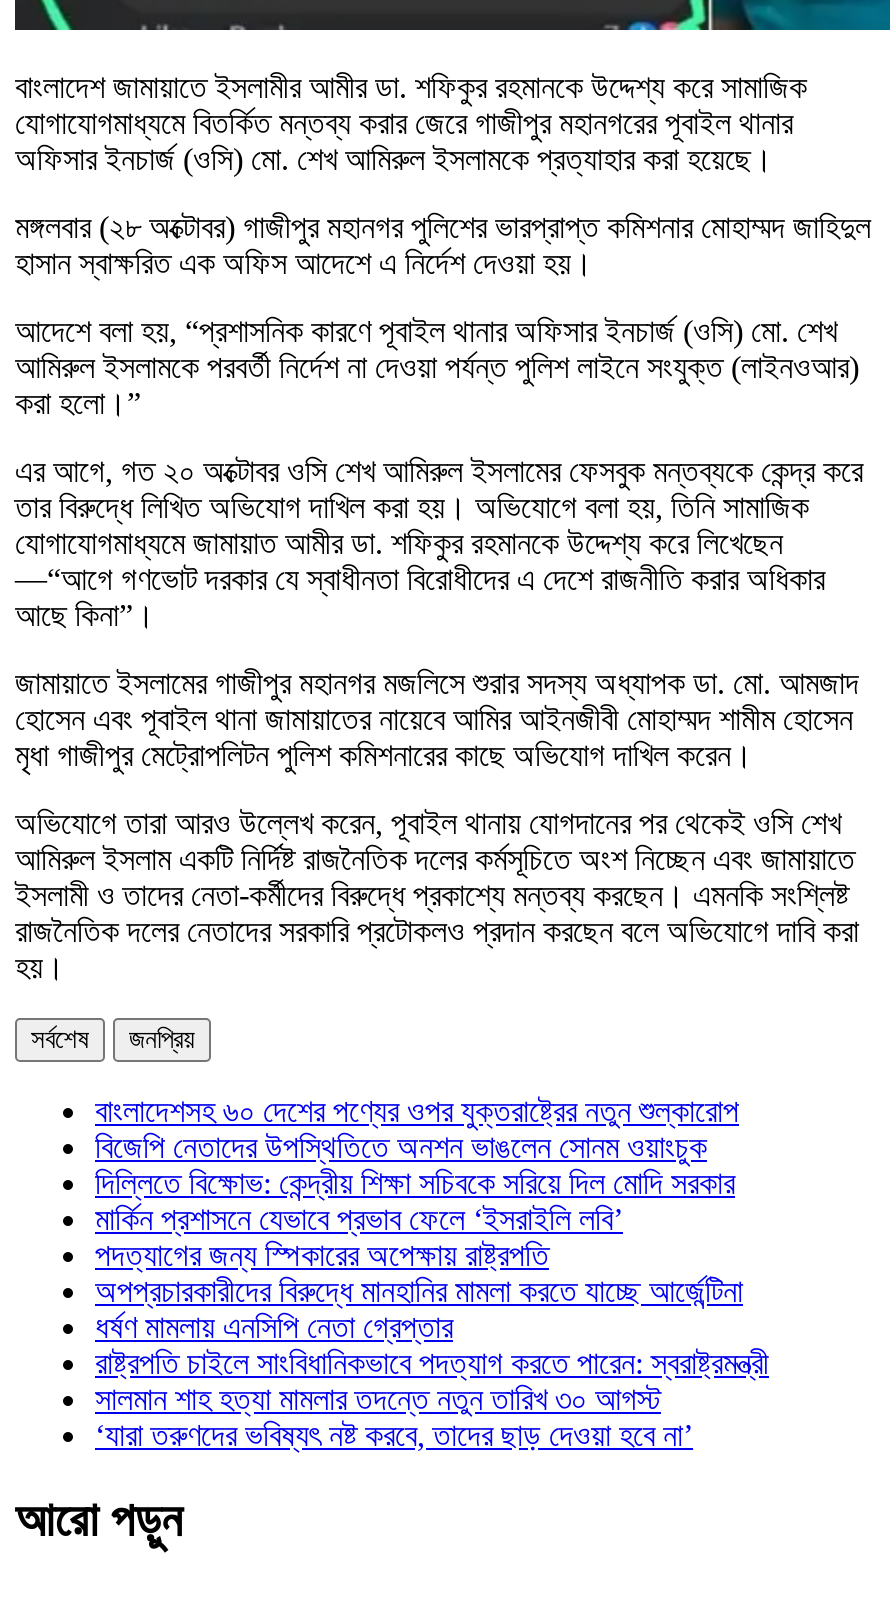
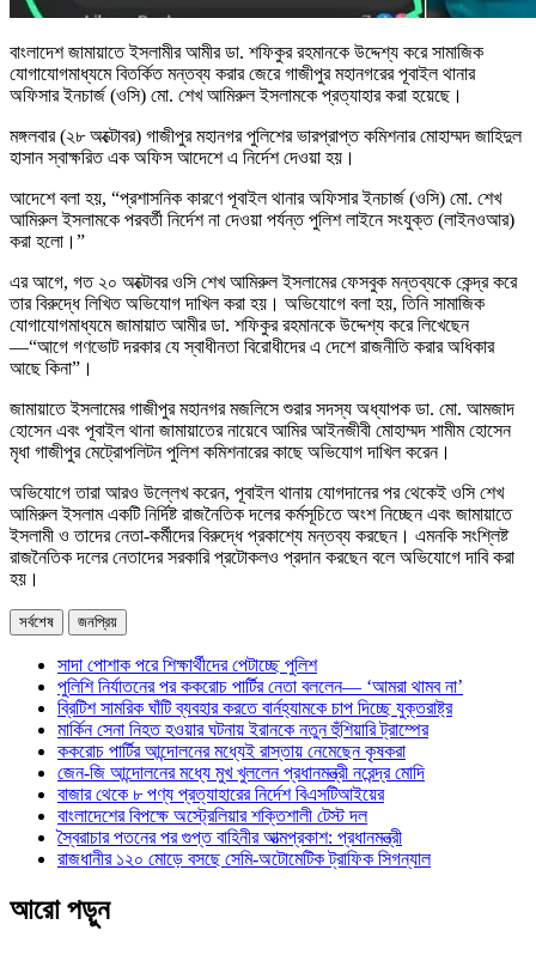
[95,1094,769,1452] বাংলাদেশসহ ৬০ দেশের পণ্যের ওপর যুক্তরাষ্ট্রের নতুন শুল্কারোপ | বিজেপি নেতাদের উপস্থিতিতে অনশন ভাঙলেন সোনম ওয়াংচুক | দিল্লিতে বিক্ষোভ: কেন্দ্রীয় শিক্ষা সচিবকে সরিয়ে দিল মোদি সরকার | মার্কিন প্রশাসনে যেভাবে প্রভাব ফেলে ‘ইসরাইলি লবি’ | পদত্যাগের জন্য স্পিকারের অপেক্ষায় রাষ্ট্রপতি | অপপ্রচারকারীদের বিরুদ্ধে মানহানির মামলা করতে যাচ্ছে আর্জেন্টিনা | ধর্ষণ মামলায় এনসিপি নেতা গ্রেপ্তার | রাষ্ট্রপতি চাইলে সাংবিধানিকভাবে পদত্যাগ করতে পারেন: স্বরাষ্ট্রমন্ত্রী | সালমান শাহ হত্যা মামলার তদন্তে নতুন তারিখ ৩০ আগস্ট | ‘যারা তরুণদের ভবিষ্যৎ নষ্ট করবে, তাদের ছাড় দেওয়া হবে না’ -> [57,655,463,869] সাদা পোশাক পরে শিক্ষার্থীদের পেটাচ্ছে পুলিশ | পুলিশি নির্যাতনের পর ককরোচ পার্টির নেতা বললেন— ‘আমরা থামব না’ | ব্রিটিশ সামরিক ঘাঁটি ব্যবহার করতে বার্নহ্যামকে চাপ দিচ্ছে যুক্তরাষ্ট্র | মার্কিন সেনা নিহত হওয়ার ঘটনায় ইরানকে নতুন হুঁশিয়ারি ট্রাম্পের | ককরোচ পার্টির আন্দোলনের মধ্যেই রাস্তায় নেমেছেন কৃষকরা | জেন-জি আন্দোলনের মধ্যে মুখ খুললেন প্রধানমন্ত্রী নরেন্দ্র মোদি | বাজার থেকে ৮ পণ্য প্রত্যাহারের নির্দেশ বিএসটিআইয়ের | বাংলাদেশের বিপক্ষে অস্ট্রেলিয়ার শক্তিশালী টেস্ট দল | স্বৈরাচার পতনের পর গুপ্ত বাহিনীর আত্মপ্রকাশ: প্রধানমন্ত্রী | রাজধানীর ১২০ মোড়ে বসছে সেমি-অটোমেটিক ট্রাফিক সিগন্যাল

